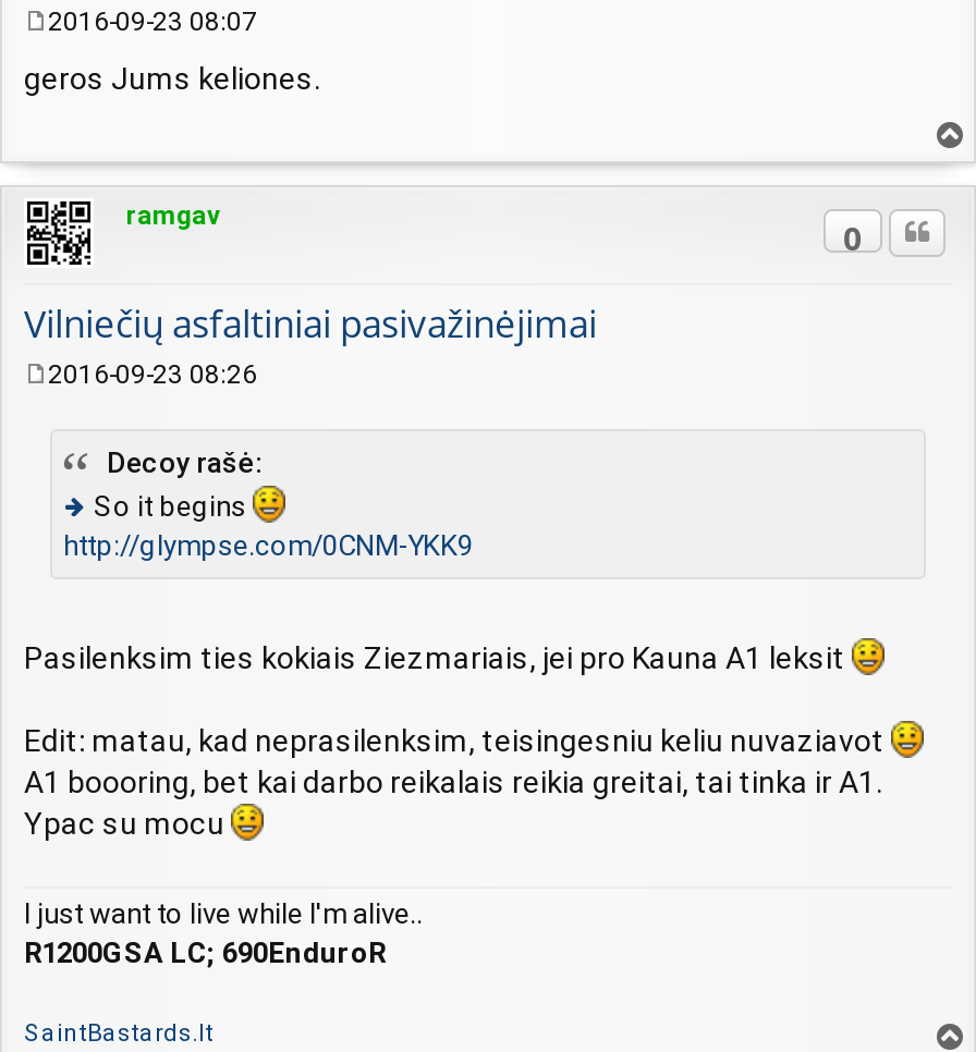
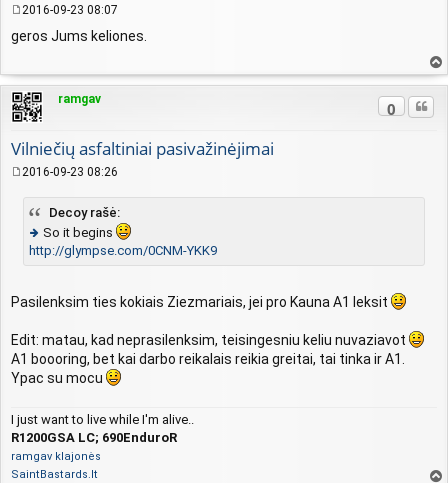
none -> [11,450,101,463] ramgav klajonės

